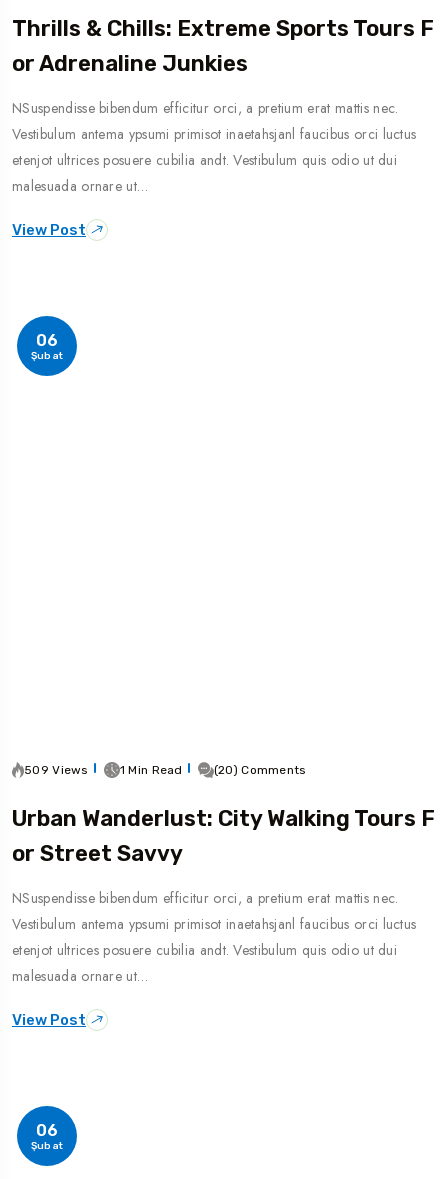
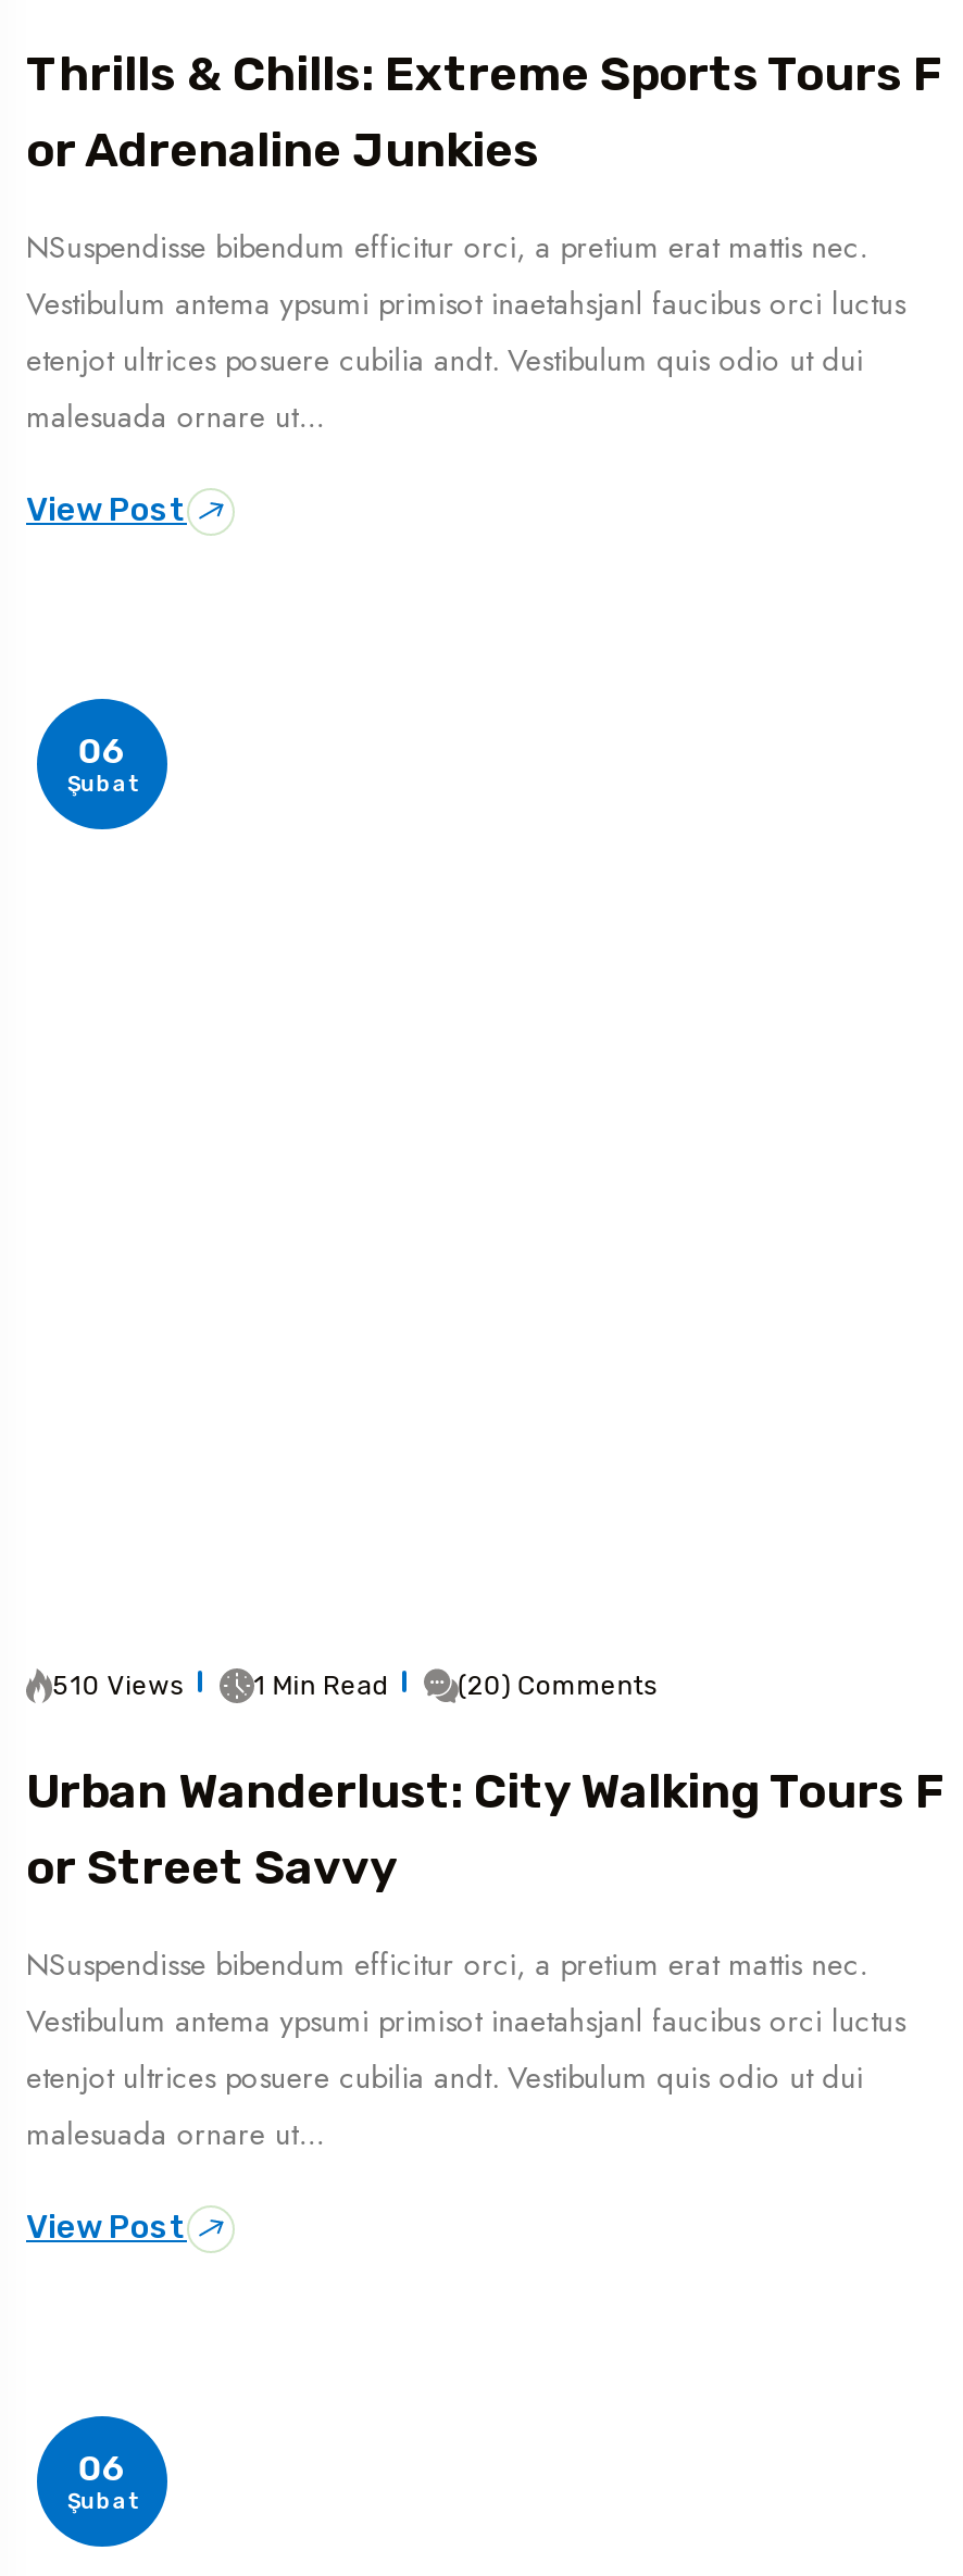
[24,763,89,777] 509 Views -> [52,1671,186,1701] 510 Views

